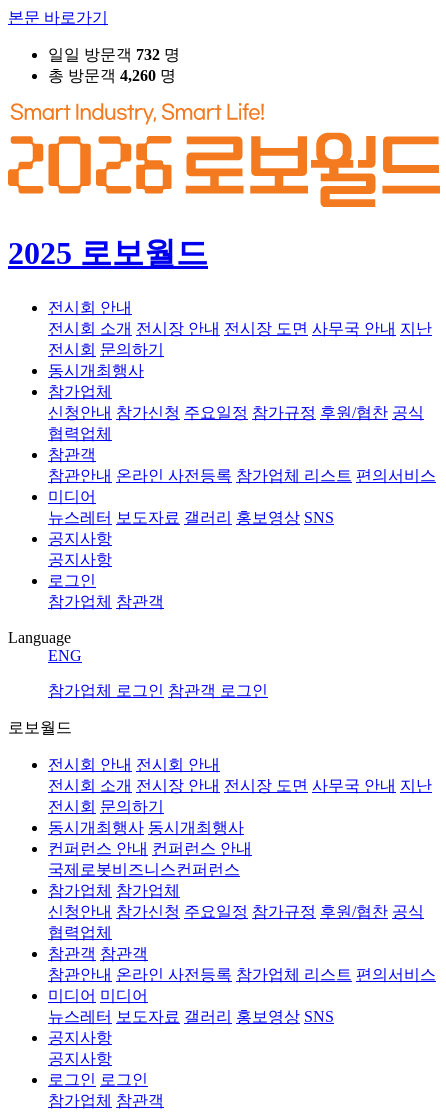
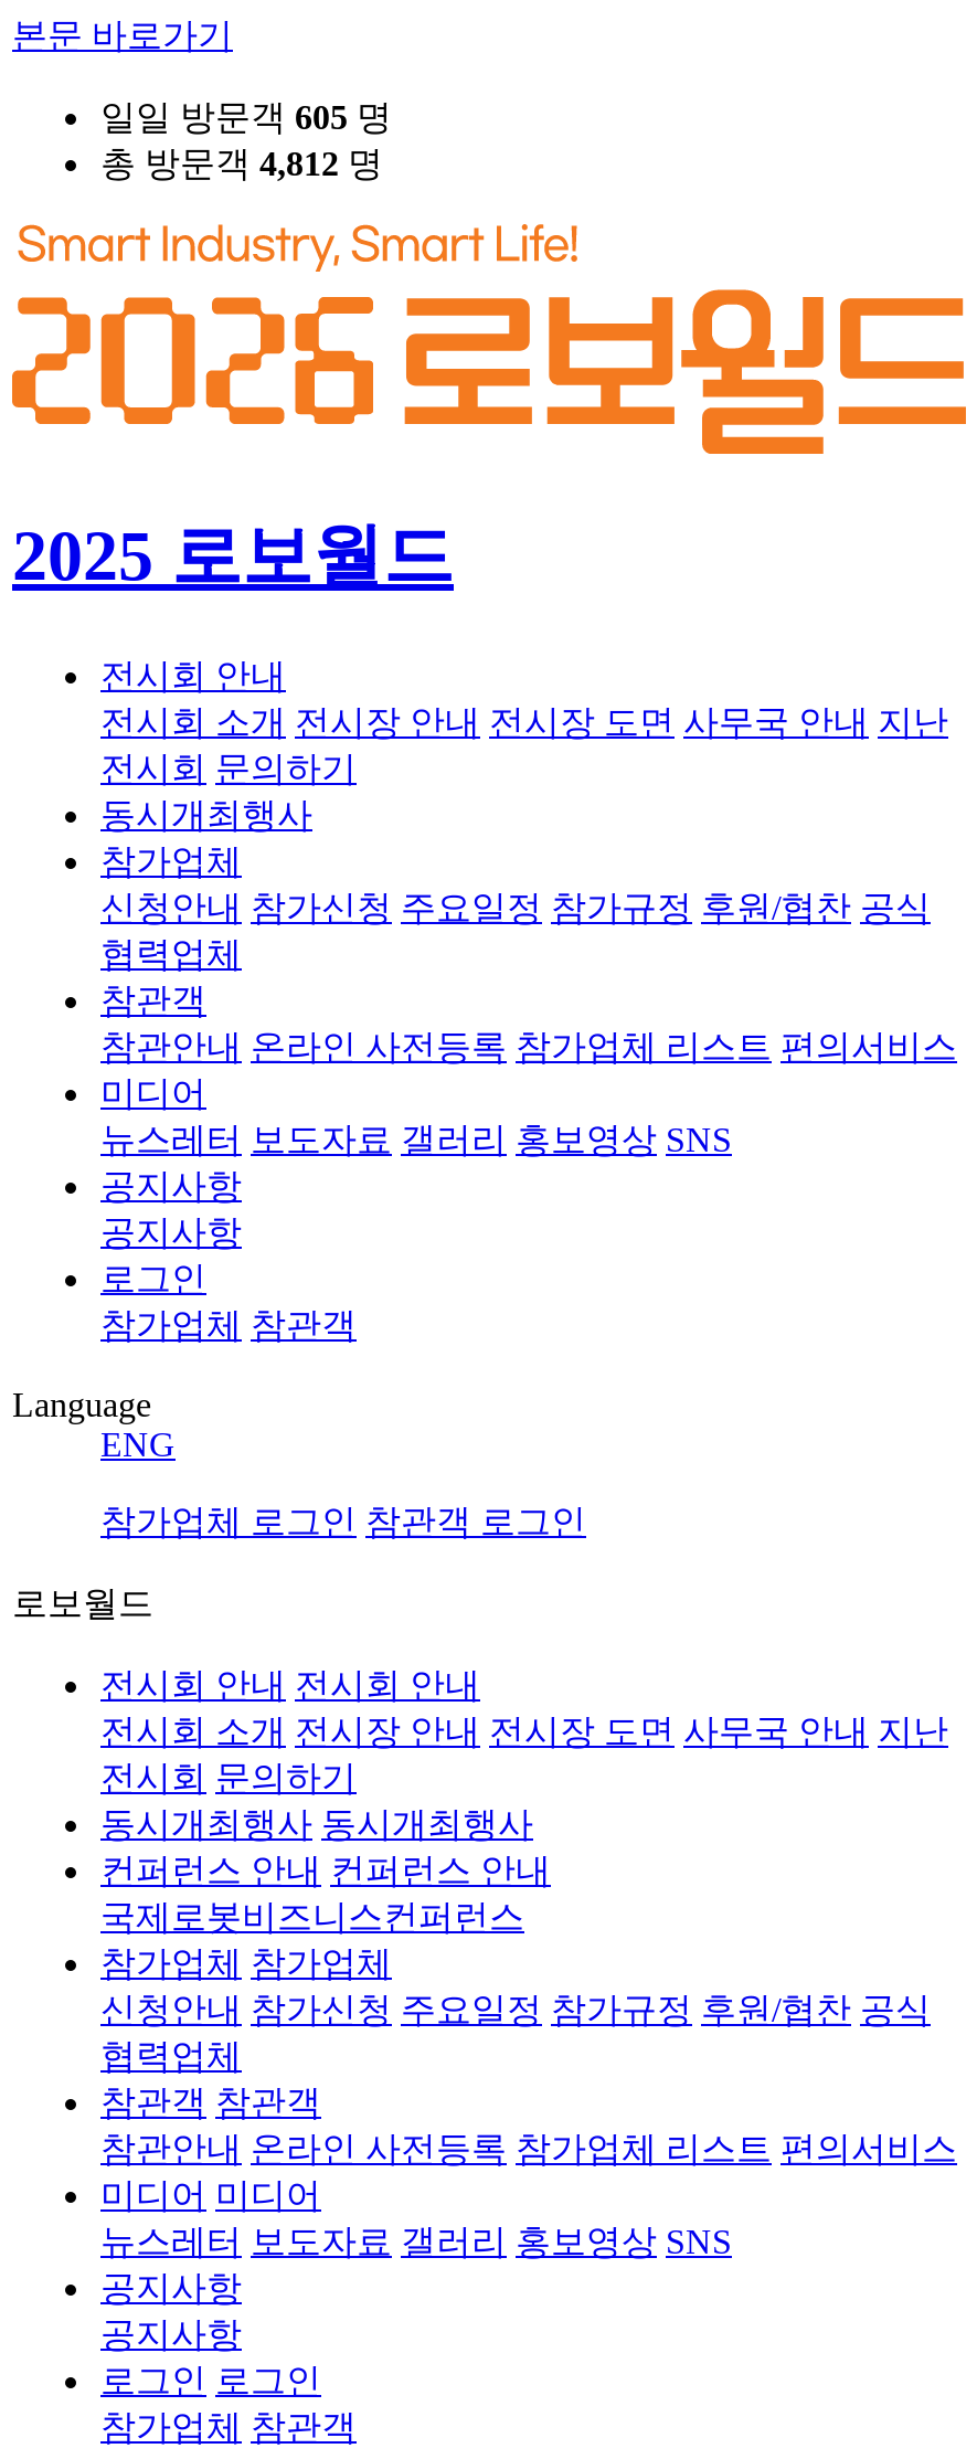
[48,46,180,63] 일일 방문객 732 명 -> [100,98,392,136] 일일 방문객 605 명
[48,67,176,84] 총 방문객 4,260 명 -> [100,145,383,182] 총 방문객 4,812 명

